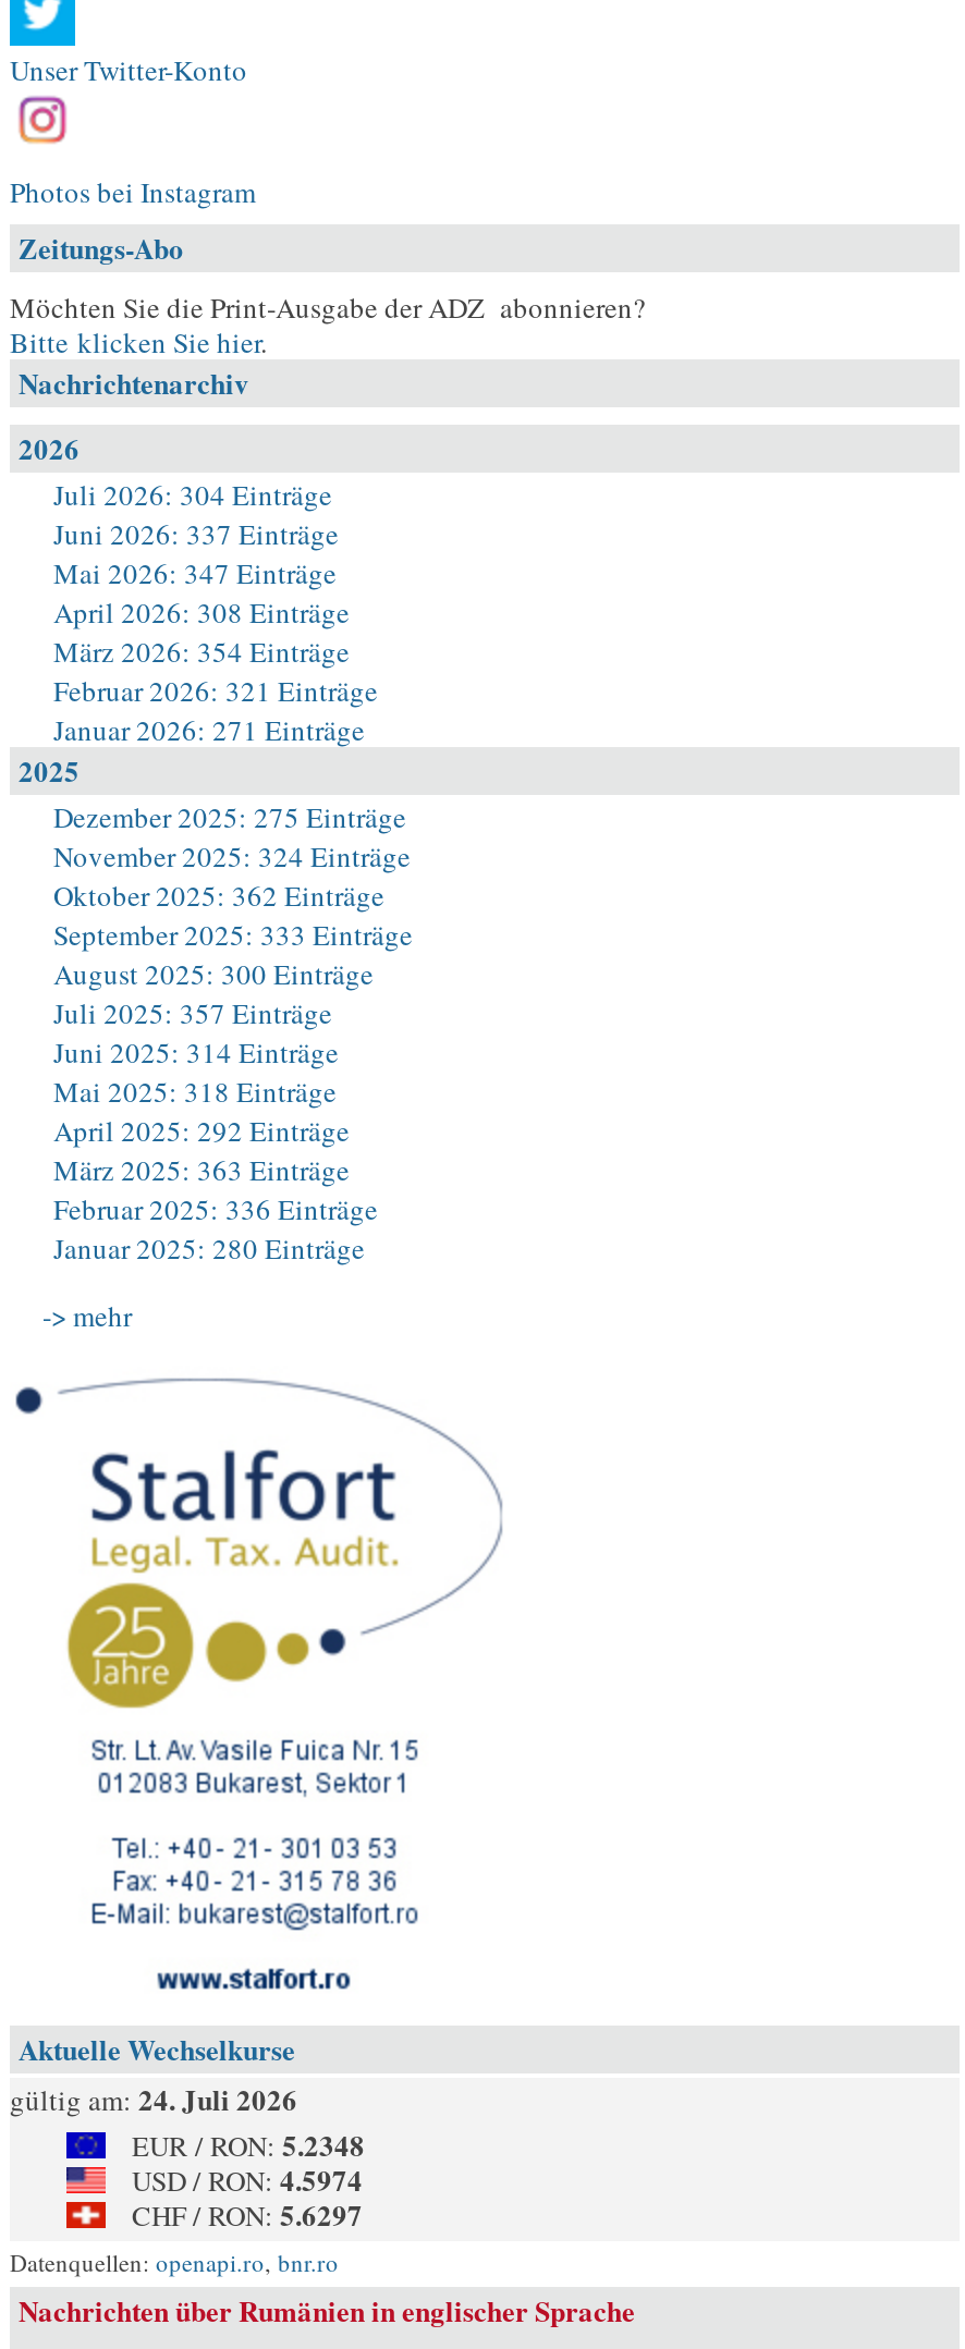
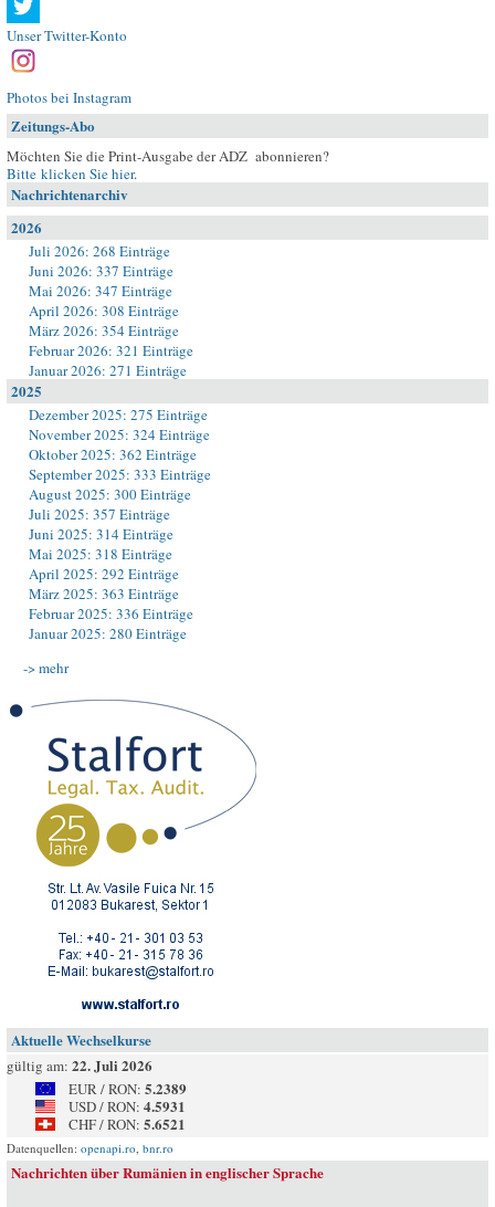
[53,475,332,514] Juli 2026: 304 Einträge -> [29,241,170,261] Juli 2026: 268 Einträge
[10,2078,297,2119] gültig am: 24. Juli 2026 -> [7,1054,152,1075] gültig am: 22. Juli 2026
[132,2124,365,2165] EUR / RON: 5.2348 -> [69,1078,187,1099] EUR / RON: 5.2389
[132,2158,363,2200] USD / RON: 4.5974 -> [69,1095,186,1116] USD / RON: 4.5931
[132,2193,363,2235] CHF / RON: 5.6297 -> [69,1113,186,1134] CHF / RON: 5.6521

